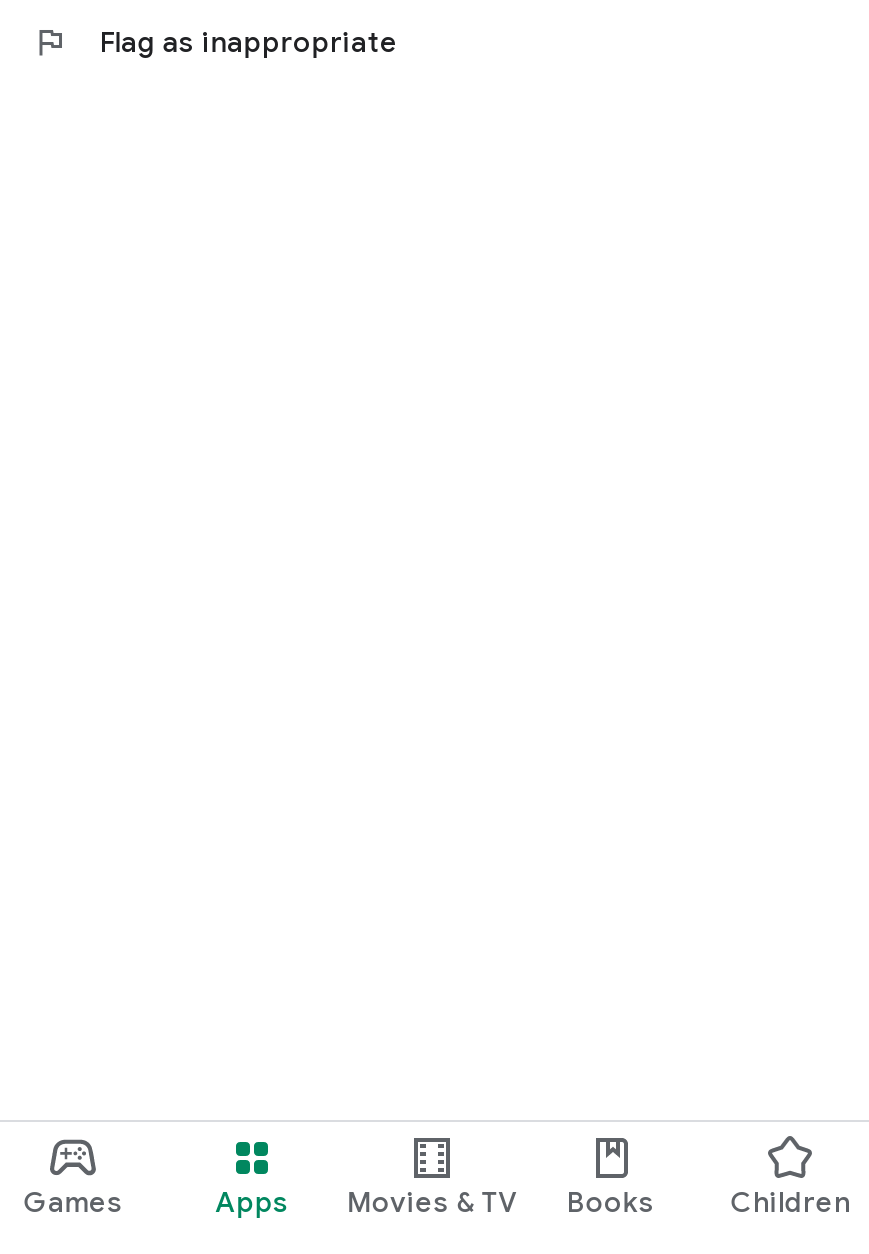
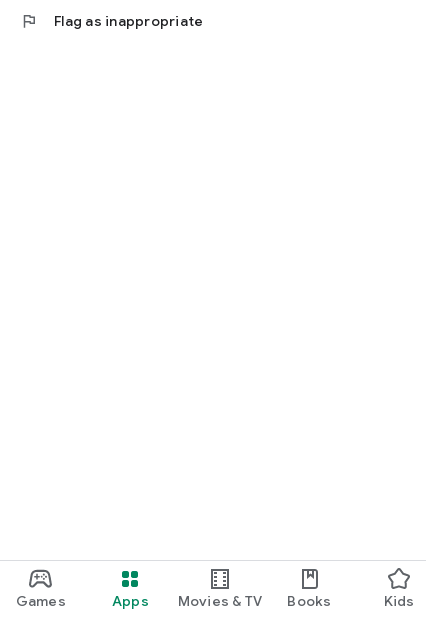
[730,1183,850,1219] Children -> [384,591,415,609] Kids

